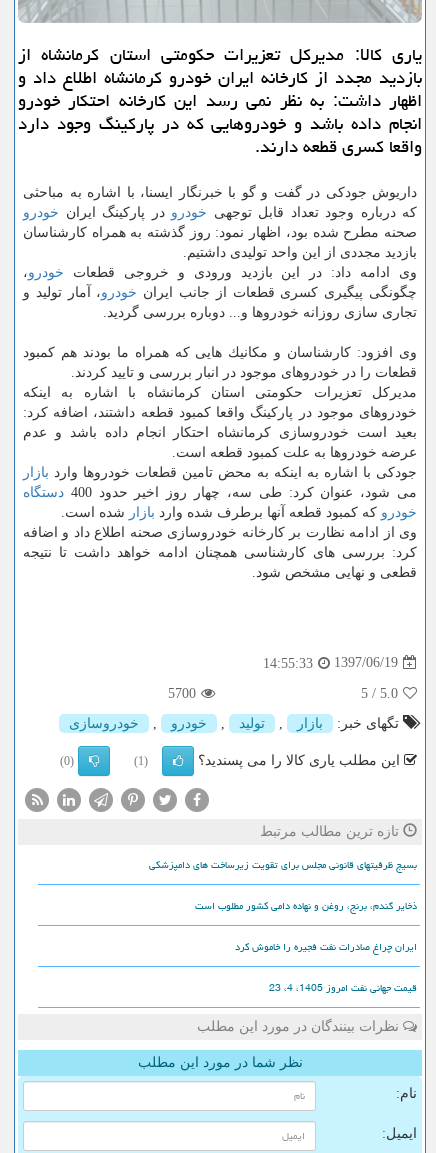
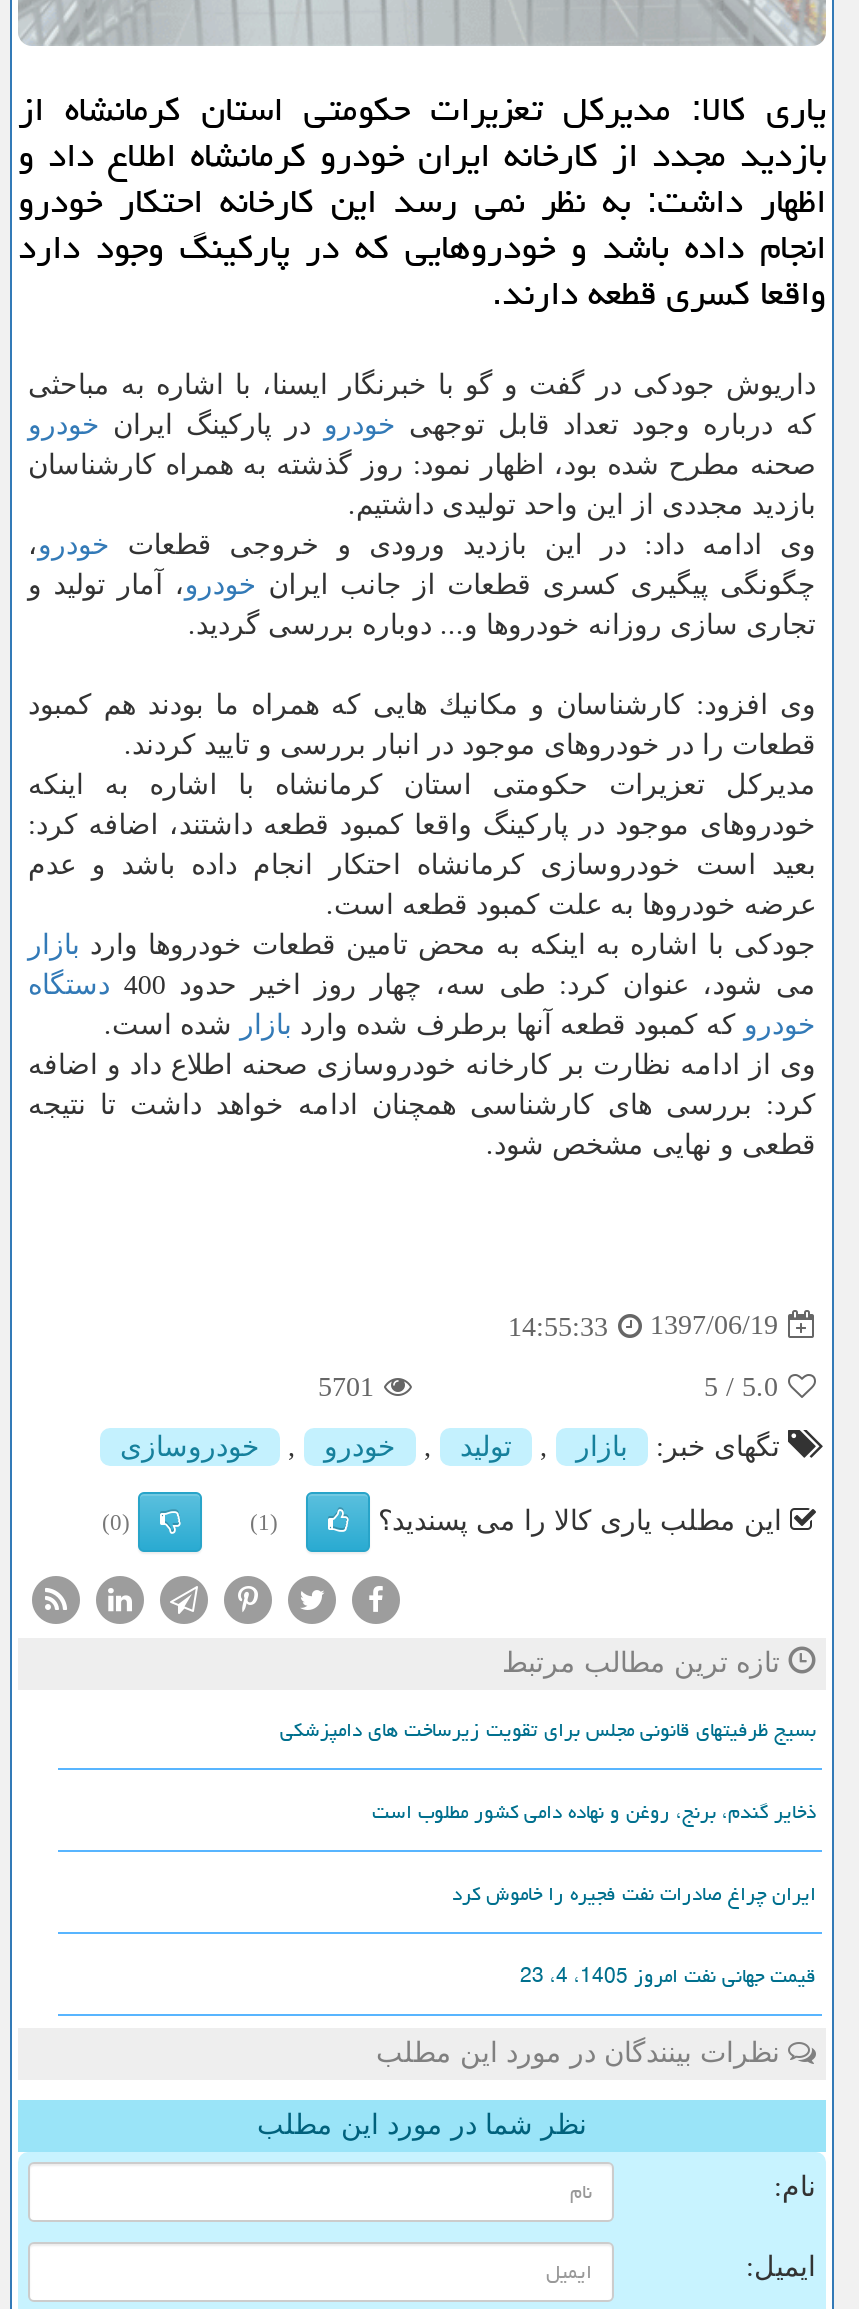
[168,686,196,701] 5700 -> [318,1372,374,1402] 5701

